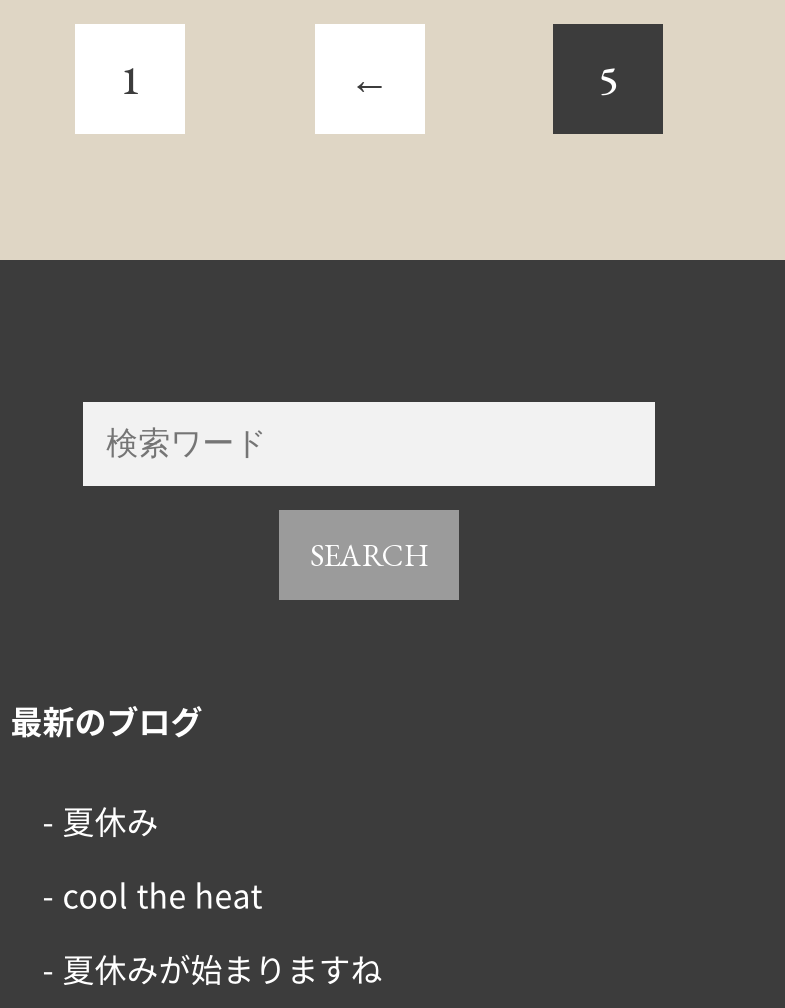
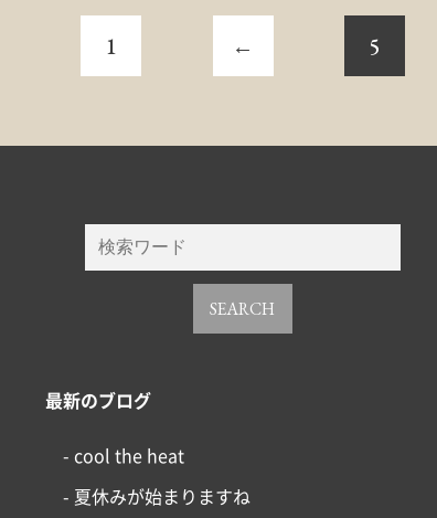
[43,807,159,839] - 夏休み -> none

